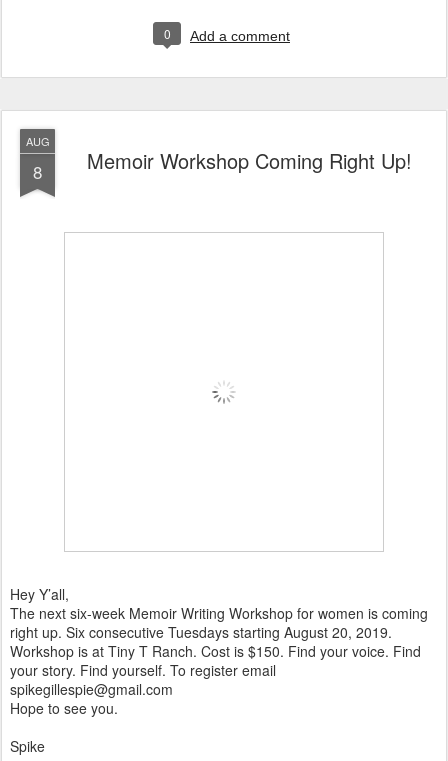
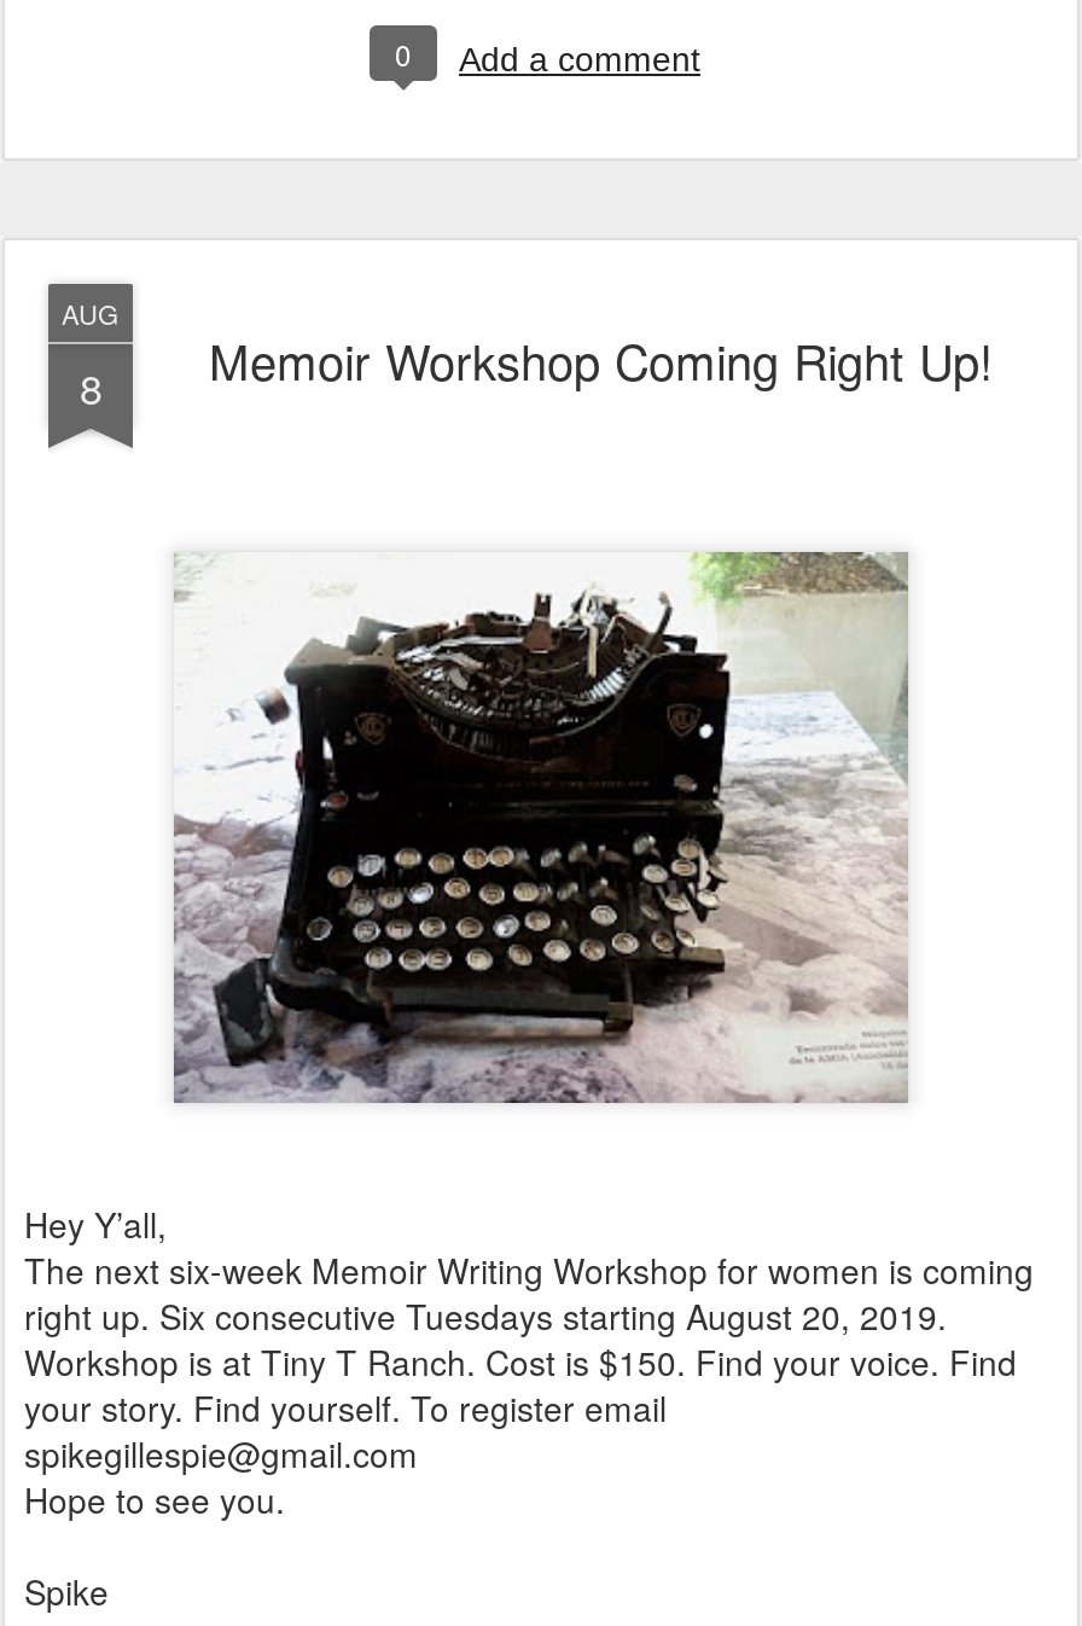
none -> [171,548,911,1107] [image]

